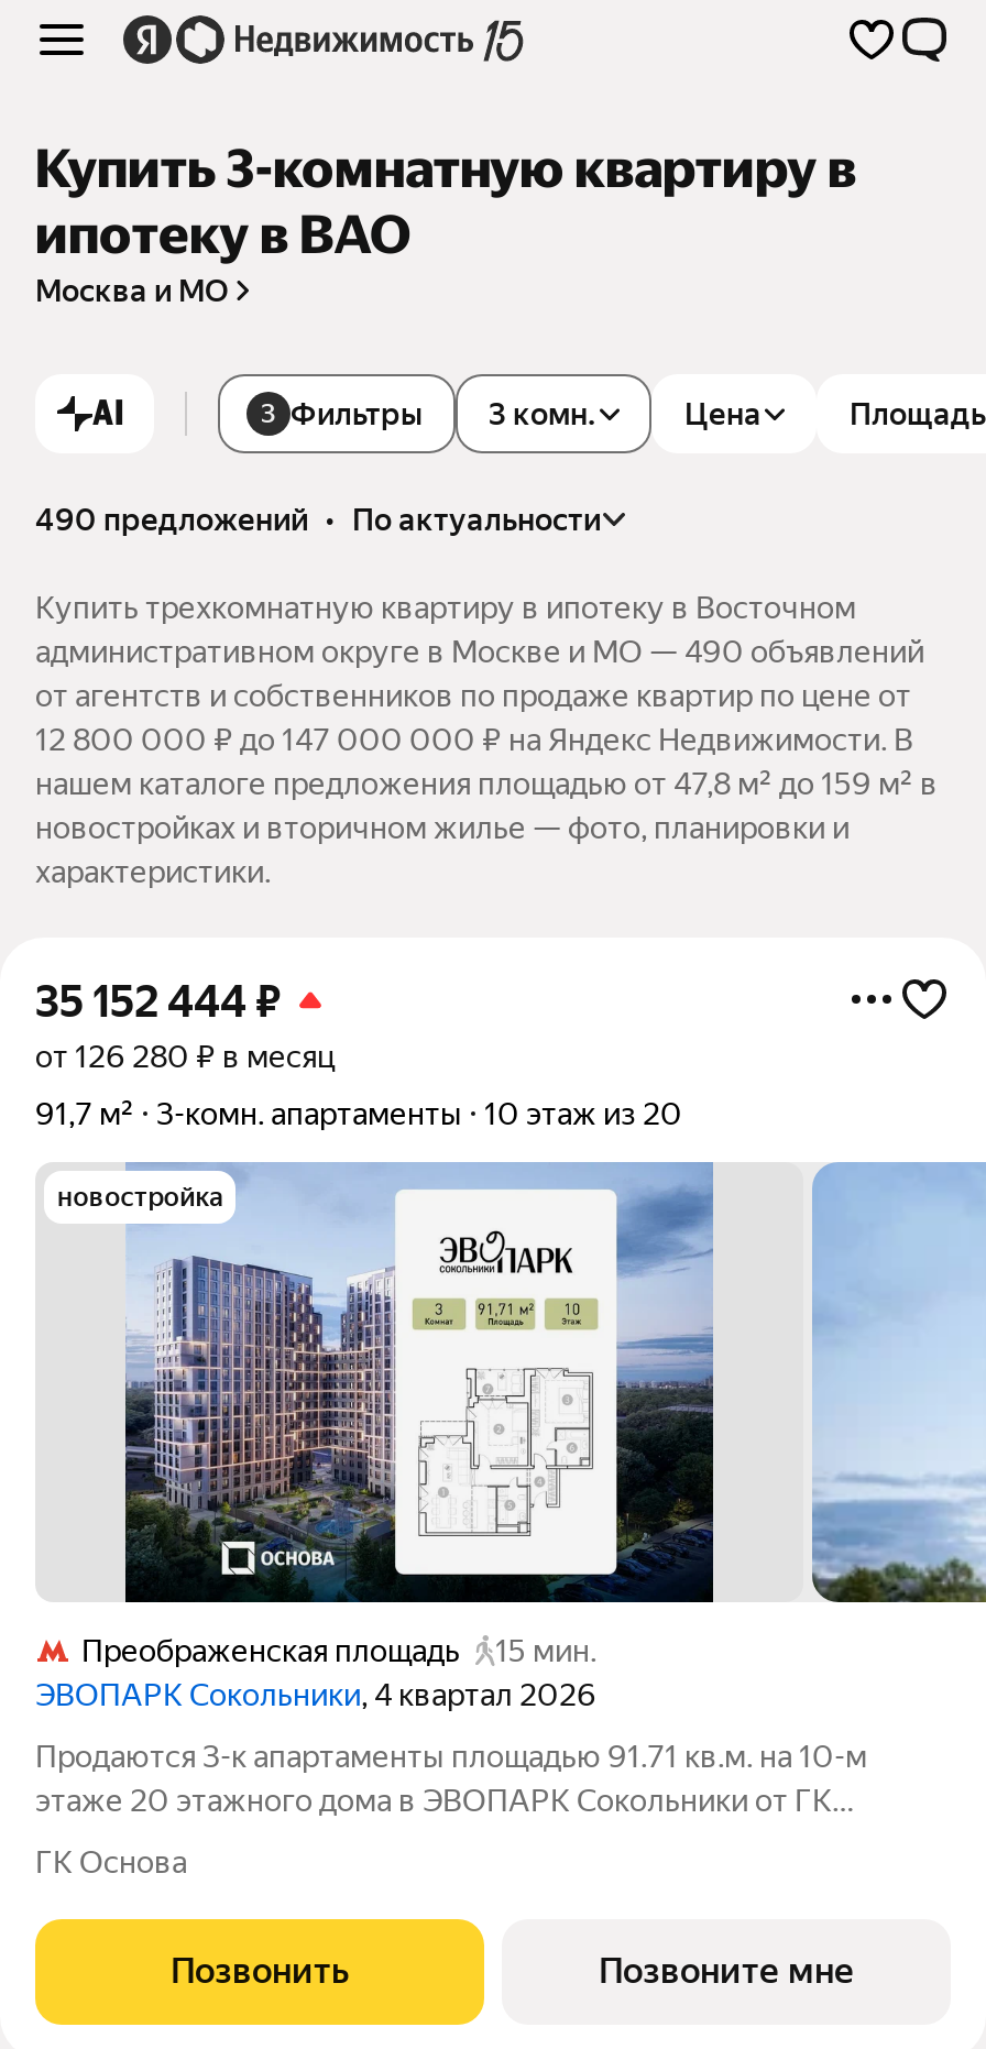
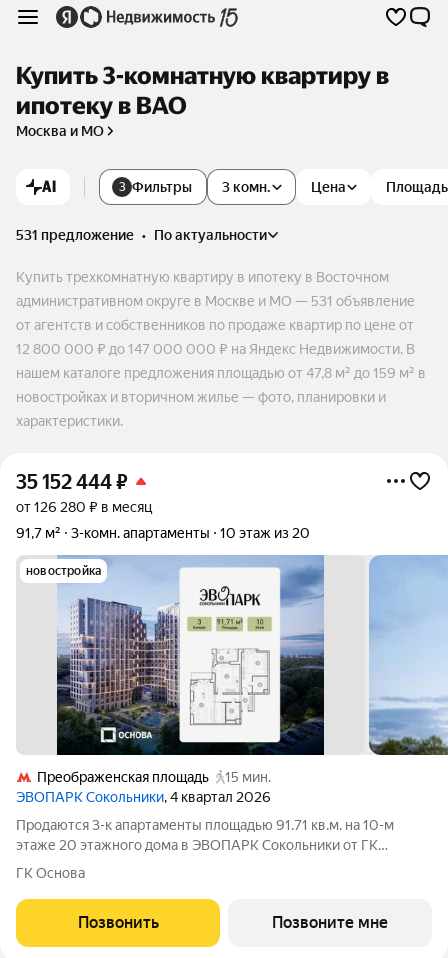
[35,501,601,537] 490 предложений • по актуальности -> [16,227,267,243] 531 предложение • по актуальности
[35,633,924,669] административном округе в Москве и МО — 490 объявлений -> [16,293,415,309] административном округе в Москве и МО — 531 объявление

